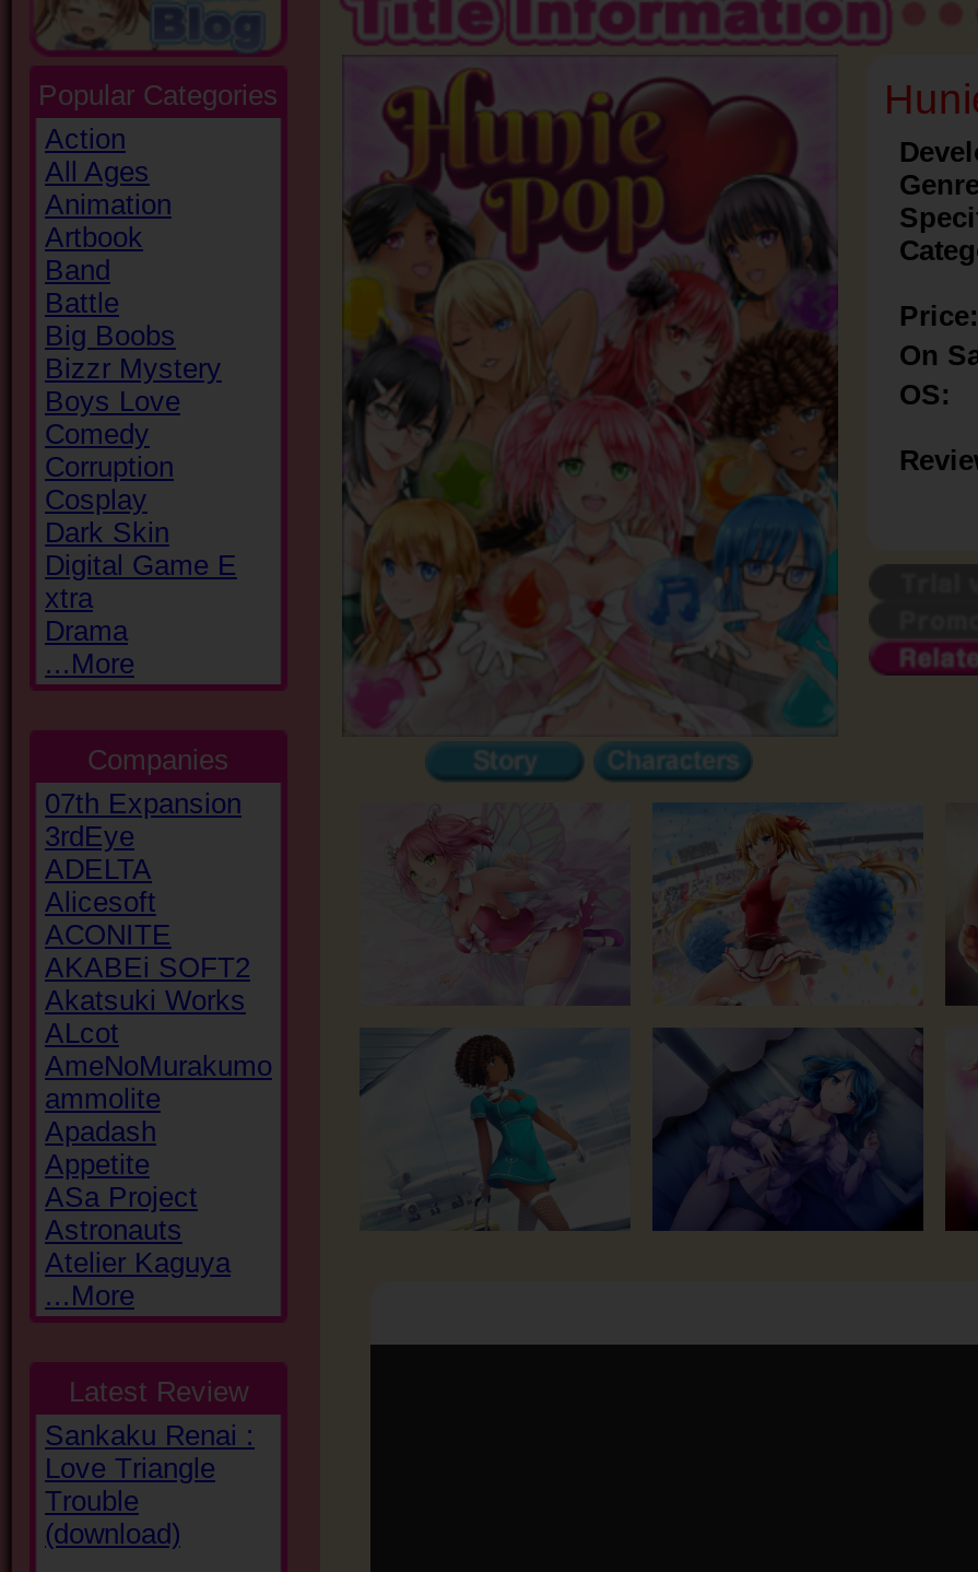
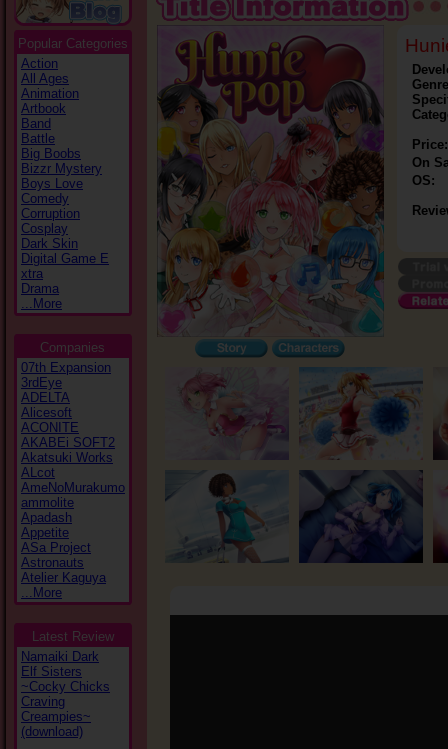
[45,1419,255,1517] Sankaku Renai : | Love Triangle | Trouble -> [21,649,110,724] Namaiki Dark | Elf Sisters | ~Cocky Chicks | Craving | Creampies~

